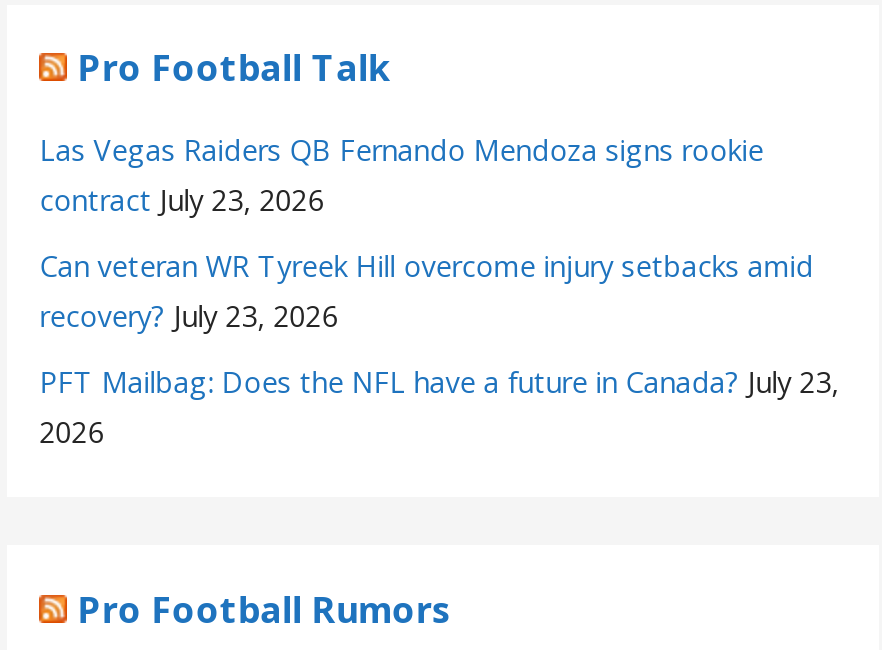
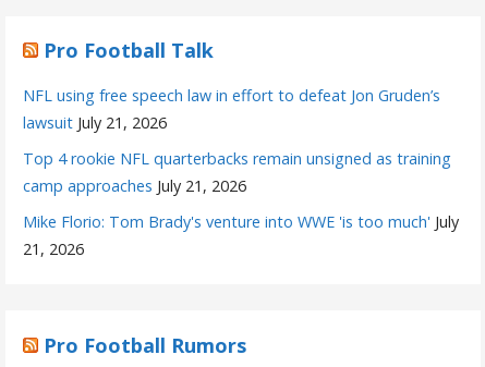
[39,132,763,220] Las Vegas Raiders QB Fernando Mendoza signs rookie | contract July 23, 2026 -> [23,85,441,133] NFL using free speech law in effort to defeat Jon Gruden’s | lawsuit July 21, 2026
[39,248,813,336] Can veteran WR Tyreek Hill overcome injury setbacks amid | recovery? July 23, 2026 -> [23,149,451,197] Top 4 rookie NFL quarterbacks remain unsigned as training | camp approaches July 21, 2026
[39,364,839,452] PFT Mailbag: Does the NFL have a future in Canada? July 23, | 2026 -> [23,212,459,260] Mike Florio: Tom Brady's venture into WWE 'is too much' July | 21, 2026

